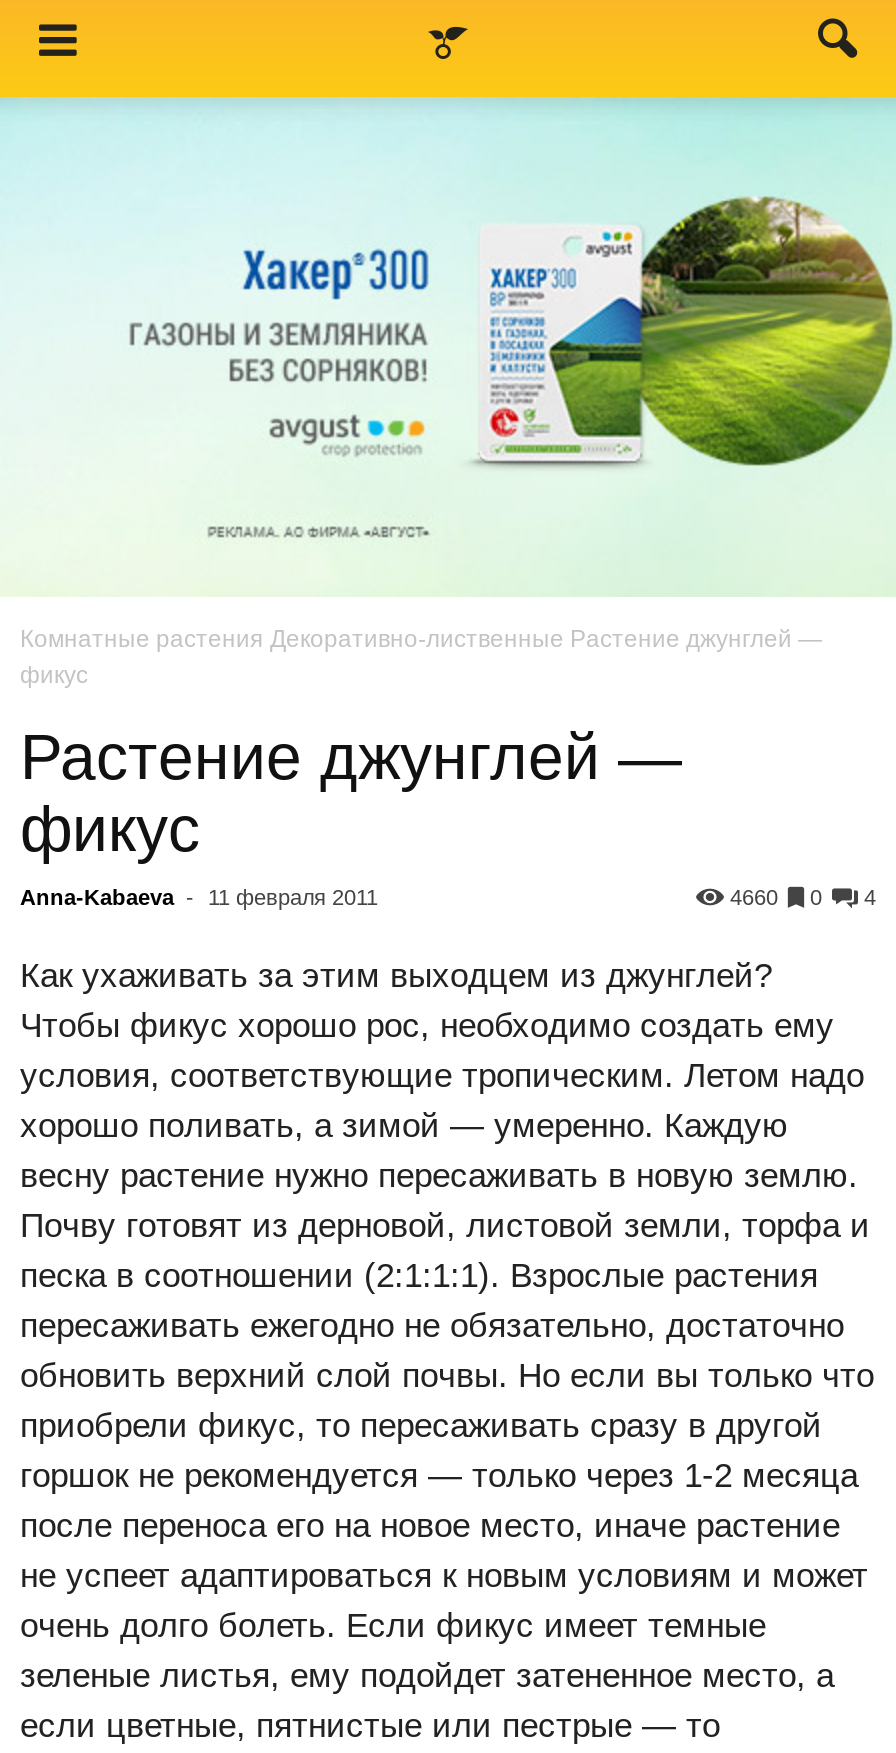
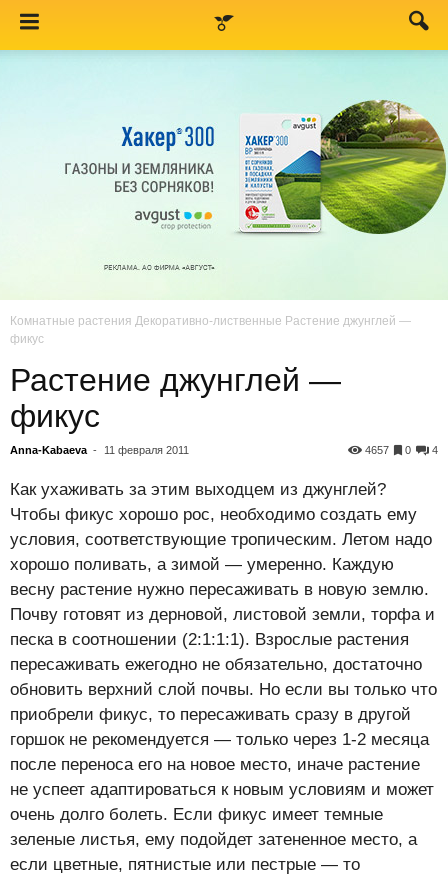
[730,885,876,909] 4660 0 4 -> [365,444,438,456] 4657 0 4

